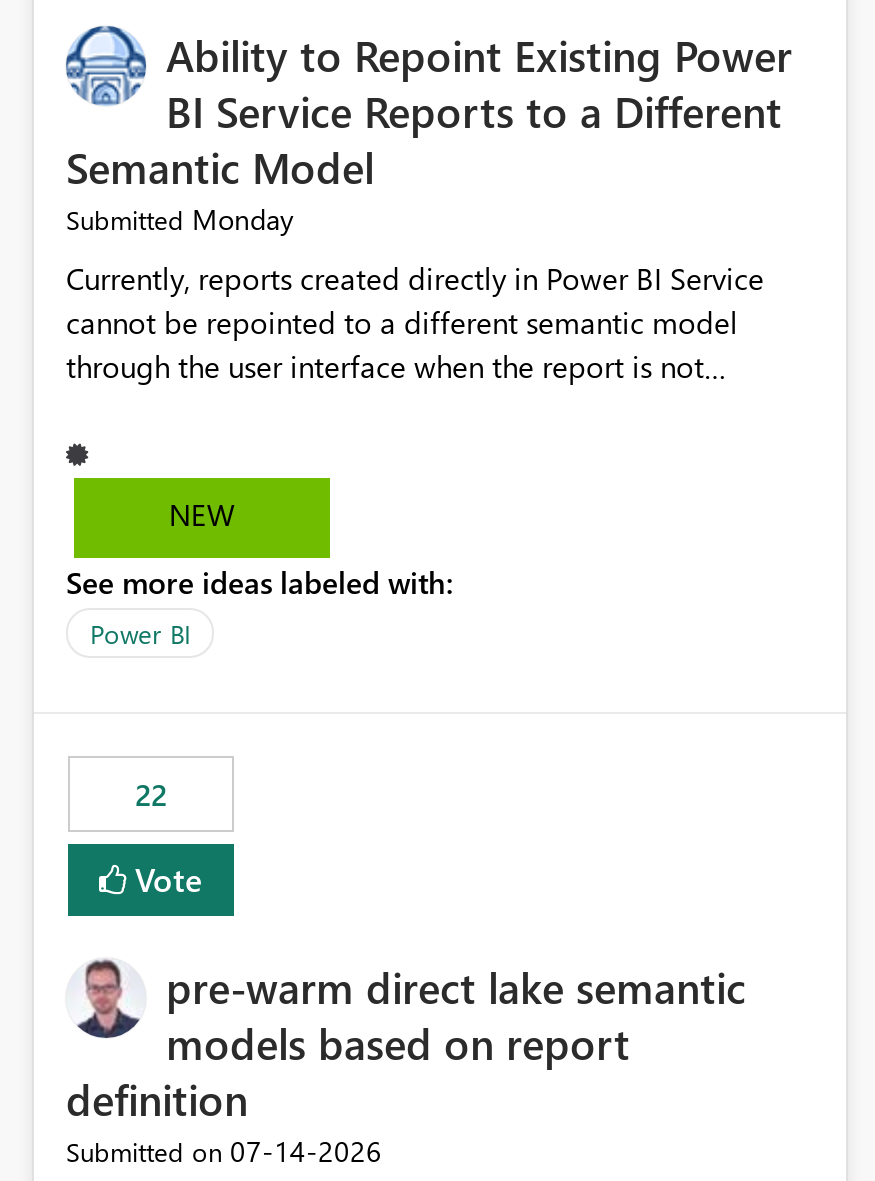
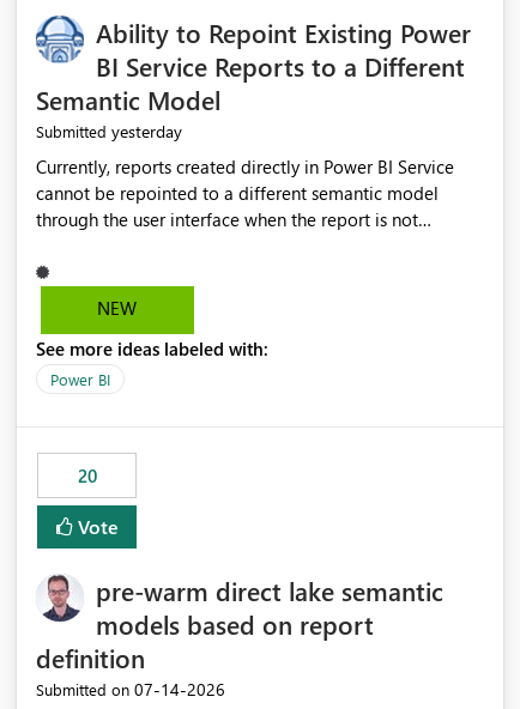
[66,201,294,239] Submitted Monday -> [36,120,182,143] Submitted yesterday
[135,775,167,815] 22 -> [77,464,96,488] 20

